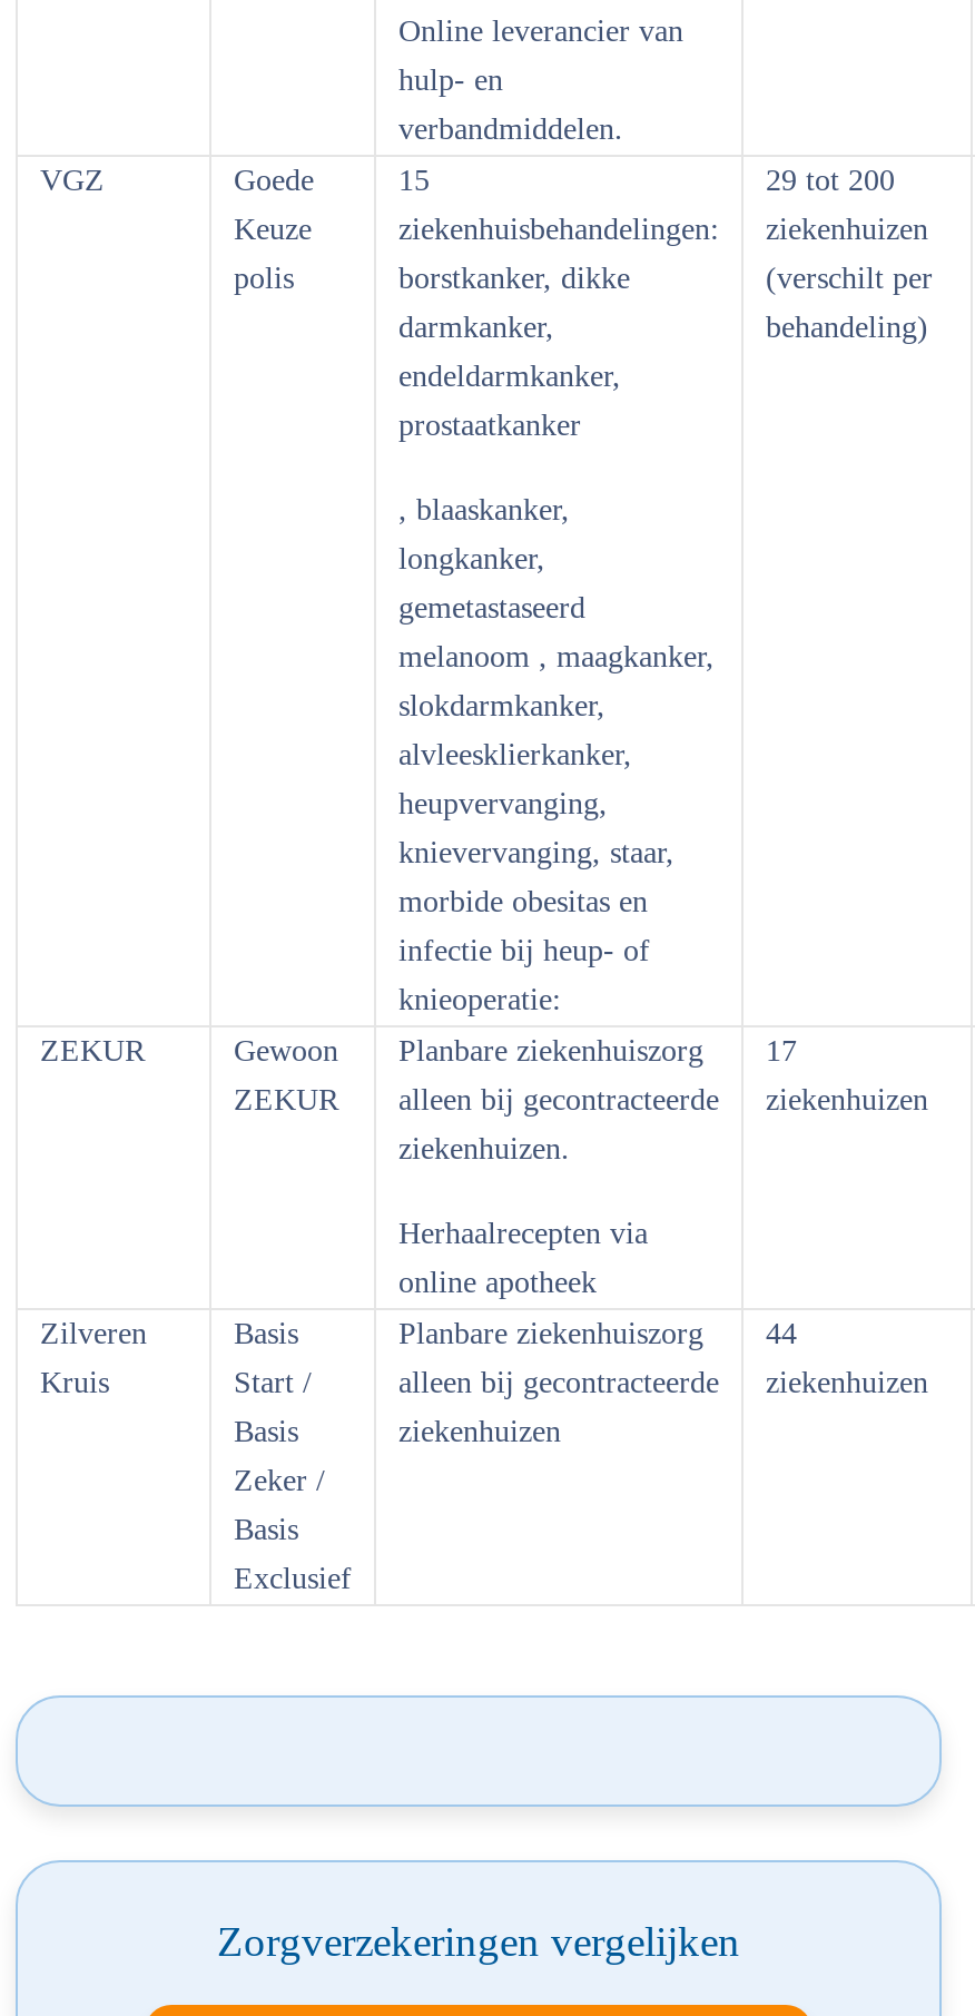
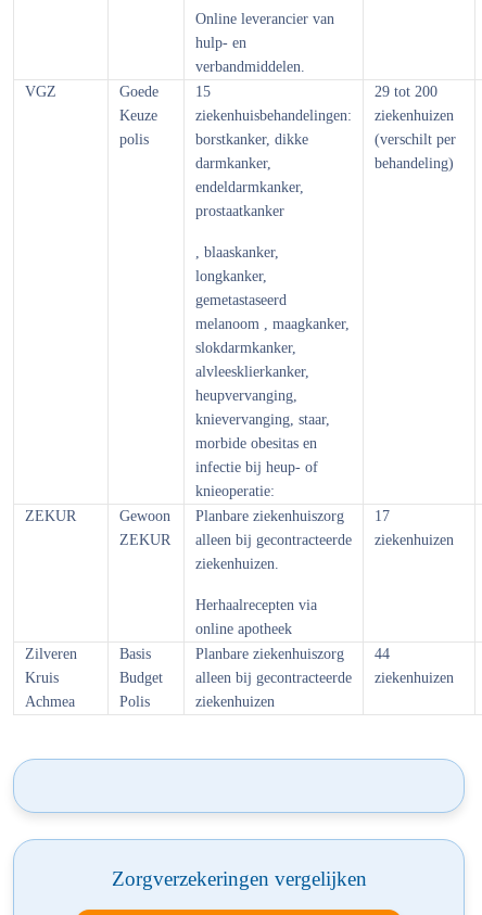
[234,1366,352,1595] Start / | Basis | Zeker / | Basis | Exclusief -> [119,670,163,710] Budget | Polis
none -> [25,694,75,710] Achmea

